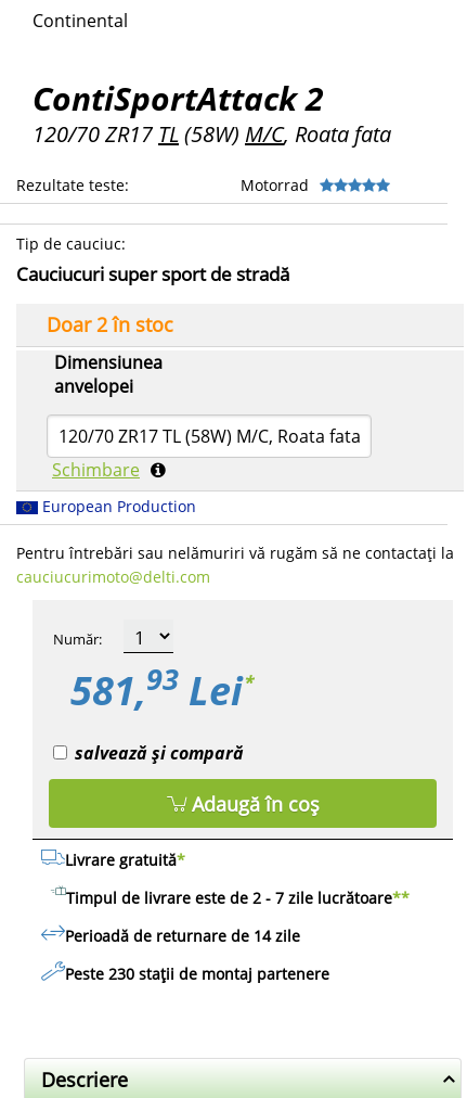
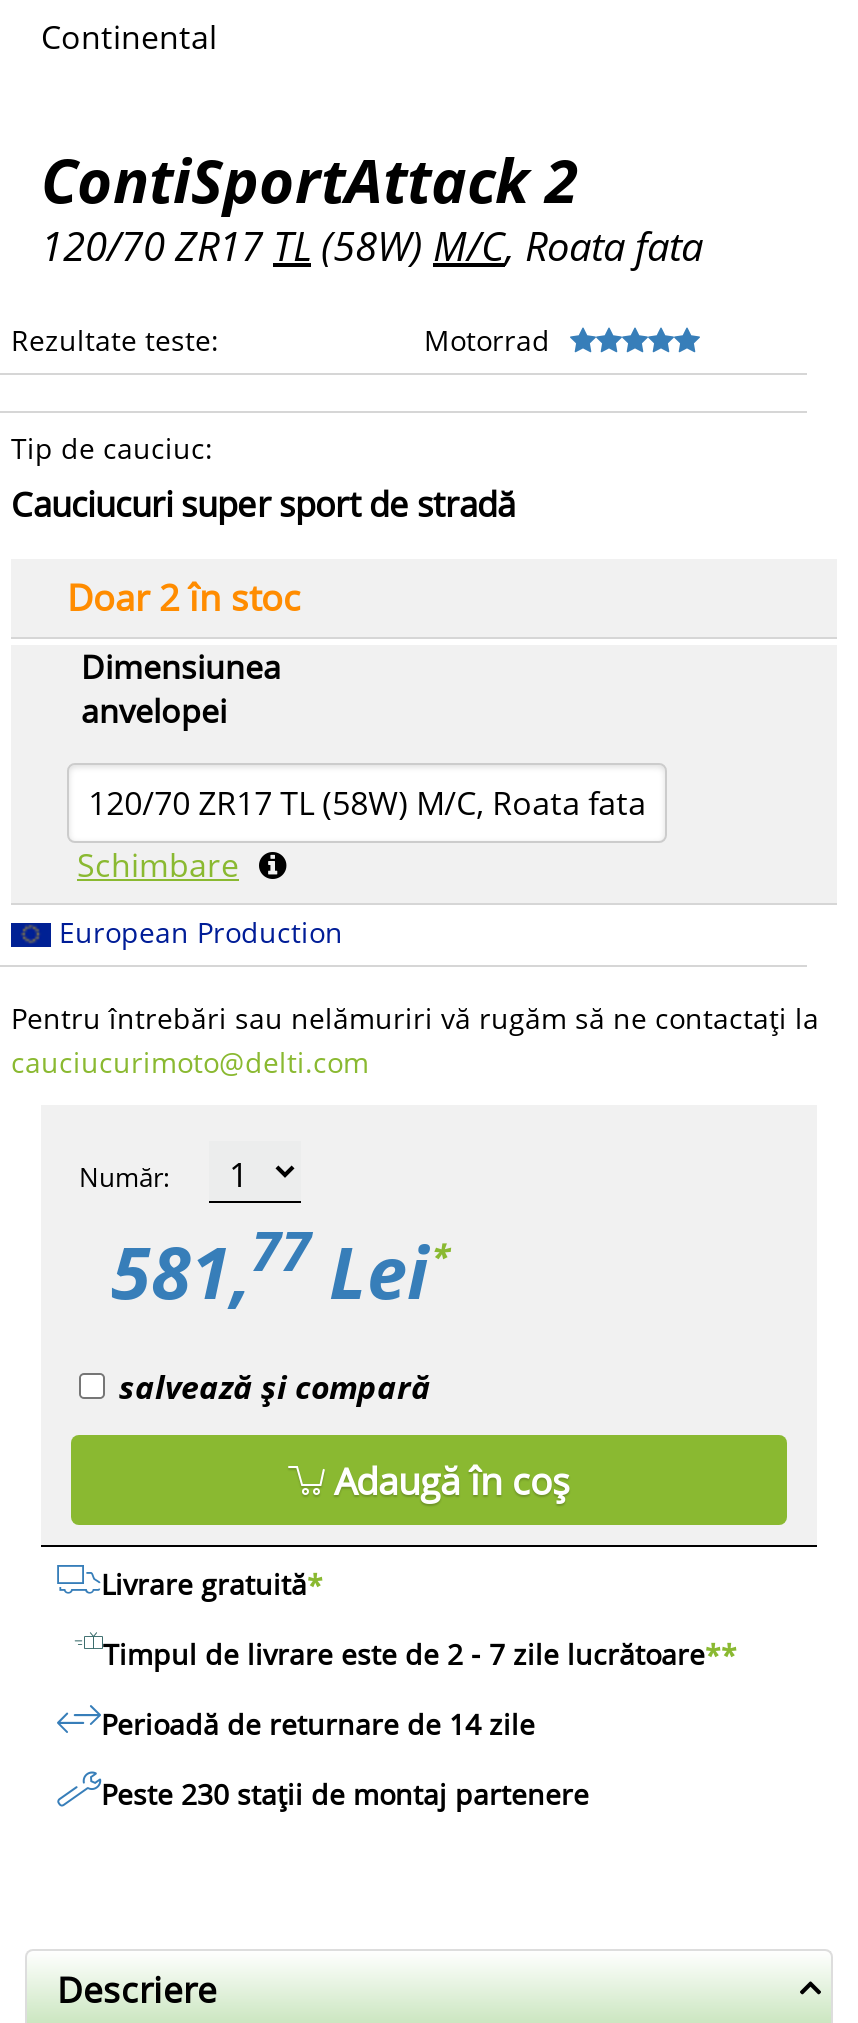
[70,659,252,717] 581,93 Lei* -> [111,1213,447,1320] 581,77 Lei*

